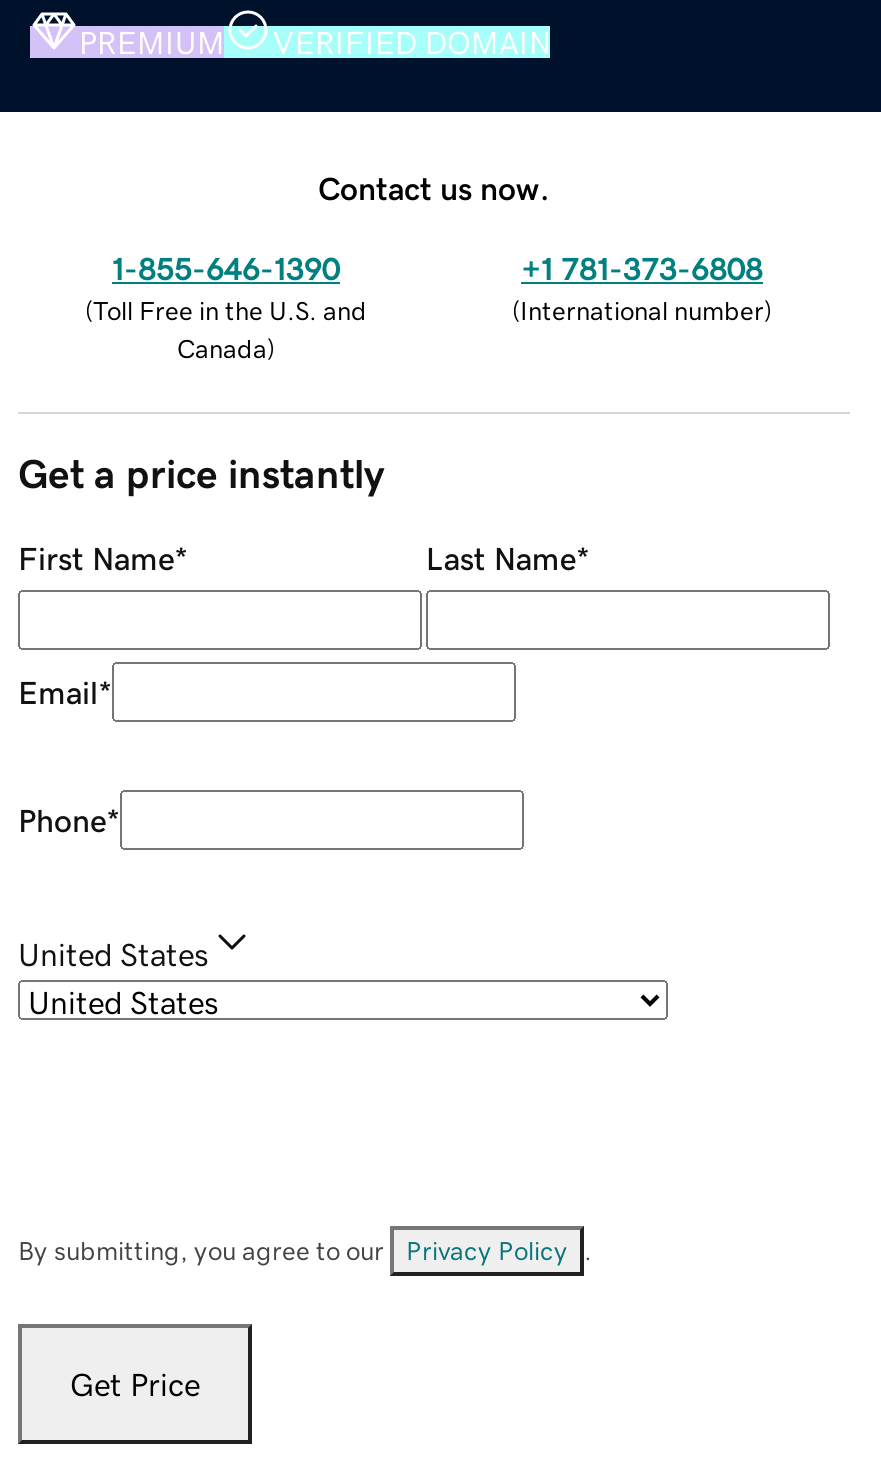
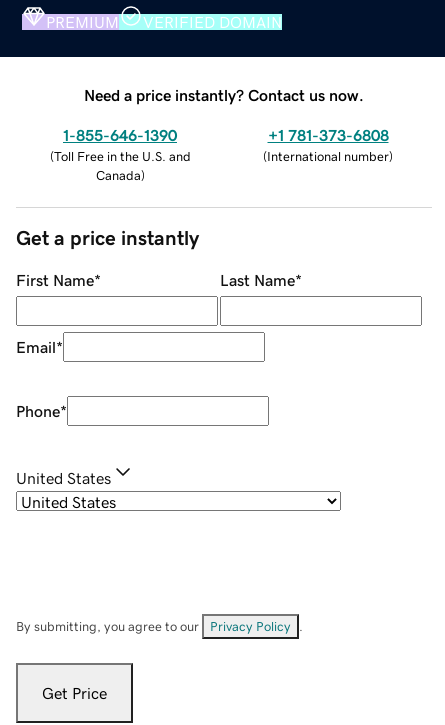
[318,171,550,203] Contact us now. -> [84,87,364,103] Need a price instantly? Contact us now.

